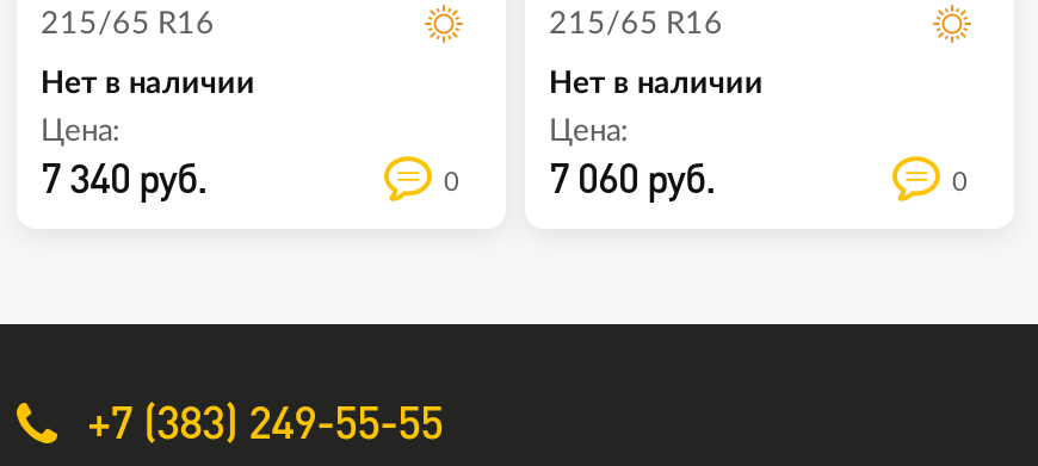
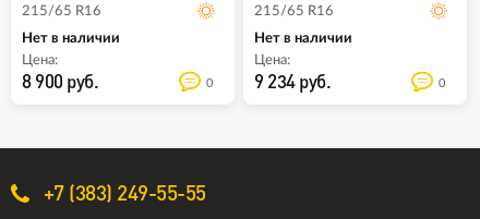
[41,153,208,203] 7 340 руб. -> [22,70,98,93] 8 900 руб.
[549,153,716,203] 7 060 руб. -> [254,70,331,93] 9 234 руб.

